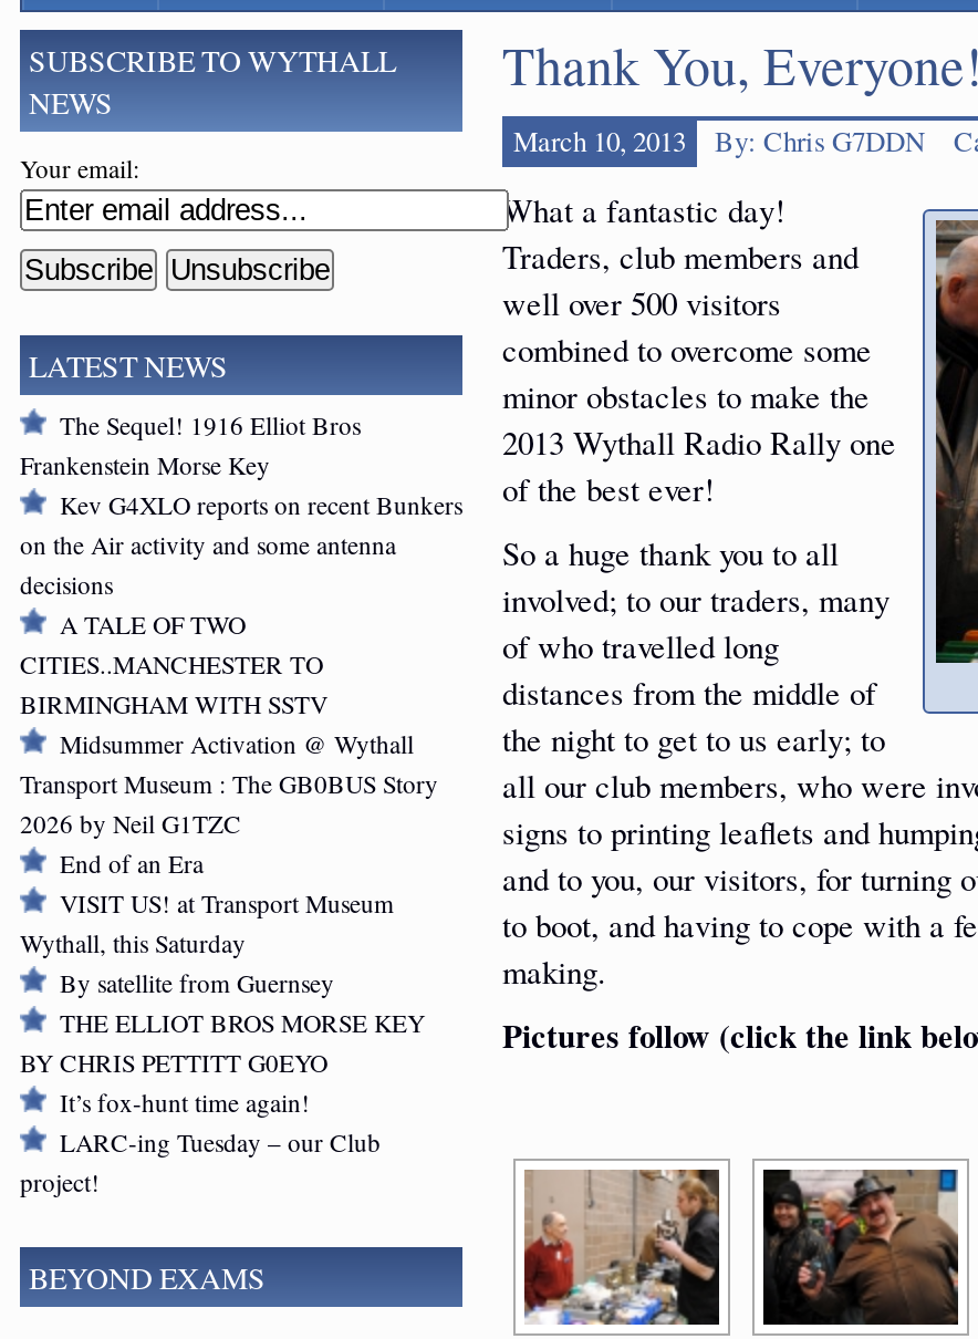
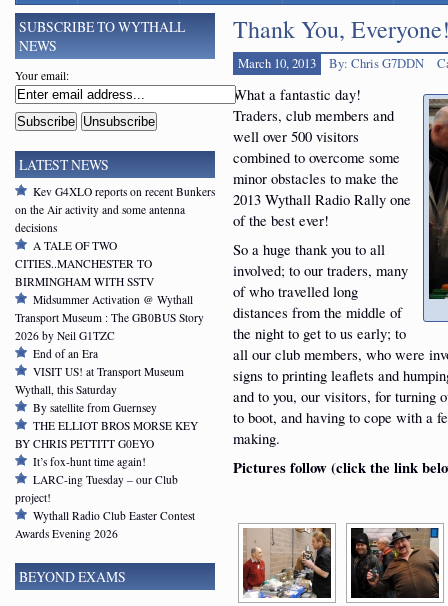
[20,409,361,482] The Sequel! 1916 Elliot Bros | Frankenstein Morse Key -> none
moved [20,488,462,1199] -> [15,184,215,505]: Kev G4XLO reports on recent Bunkers | on the Air activity and some antenna | decisions | ... | LARC-ing Tuesday – our Club | project!
none -> [15,508,195,541] Wythall Radio Club Easter Contest | Awards Evening 2026

